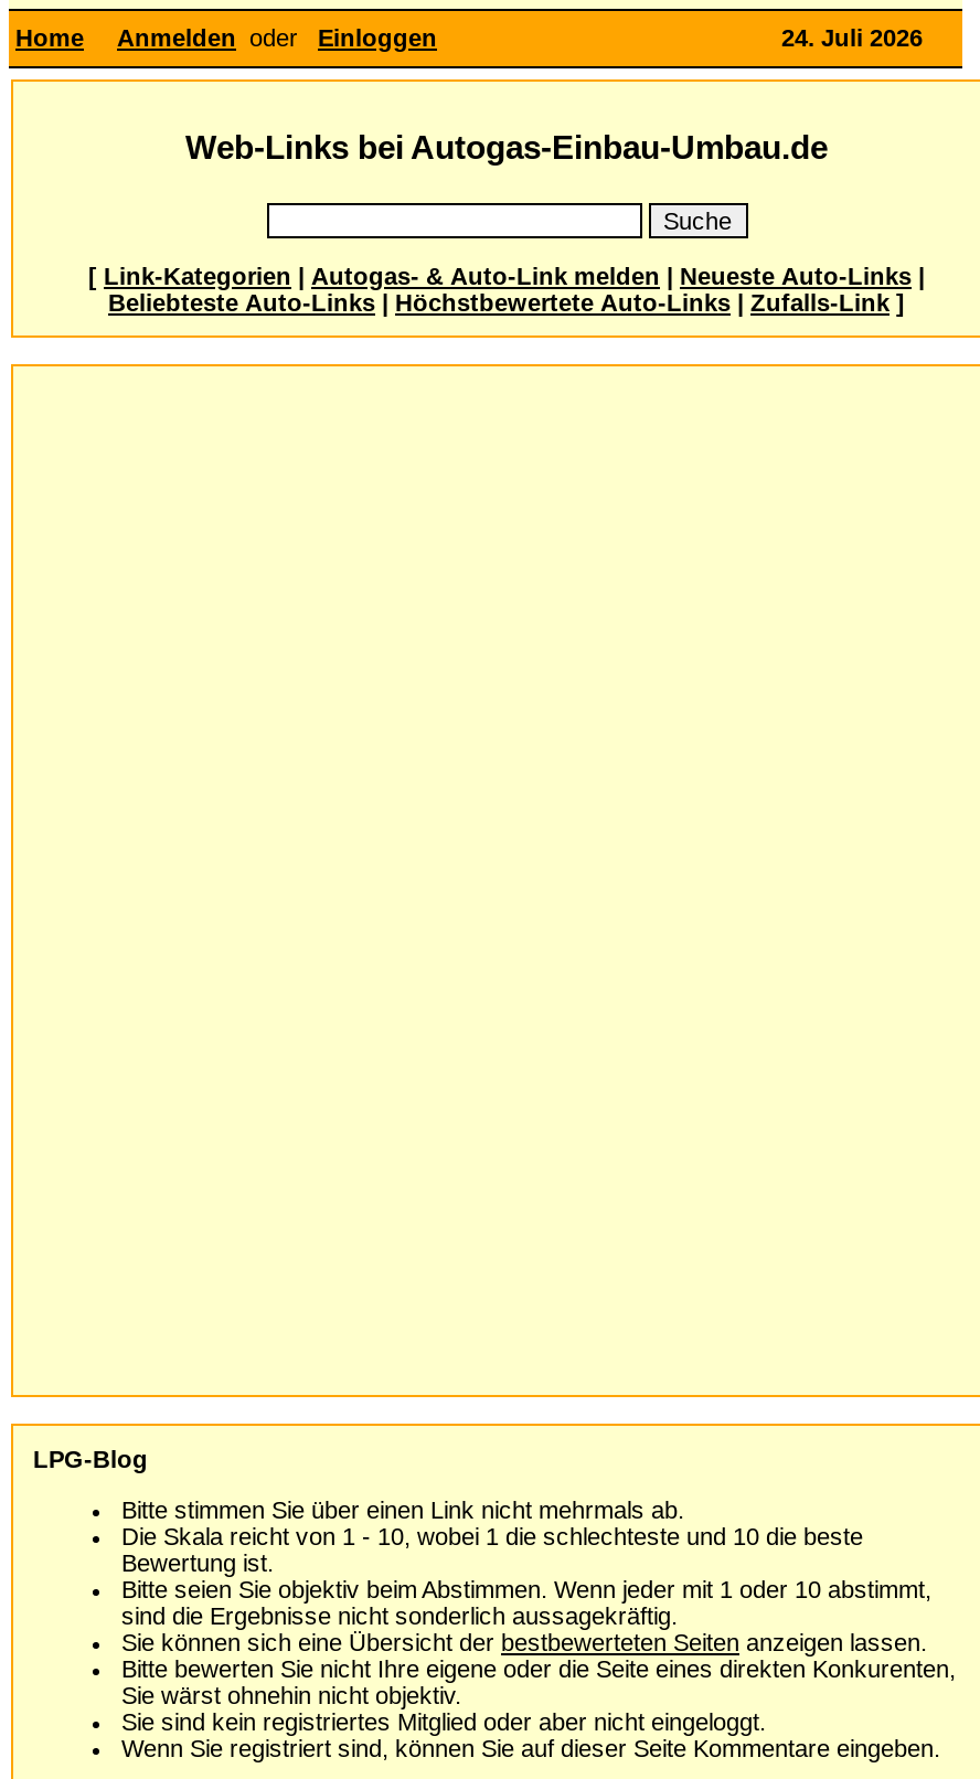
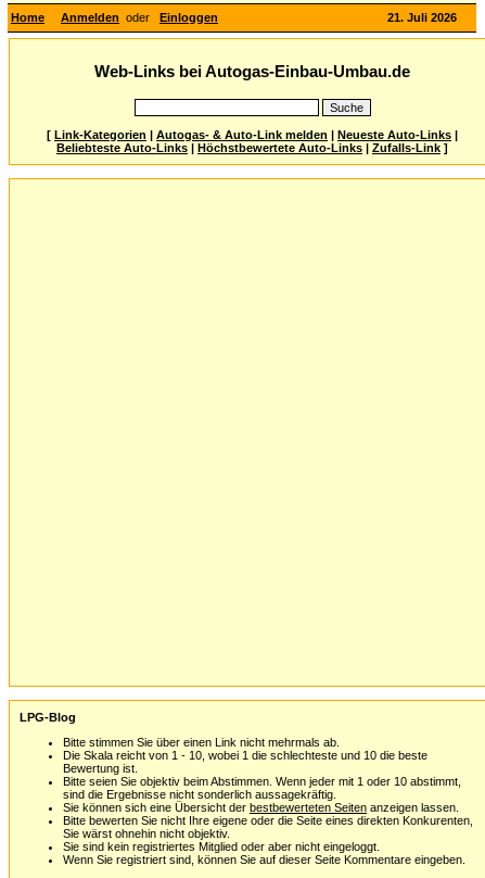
[781,24,923,51] 24. Juli 2026 -> [387,11,457,24] 21. Juli 2026

